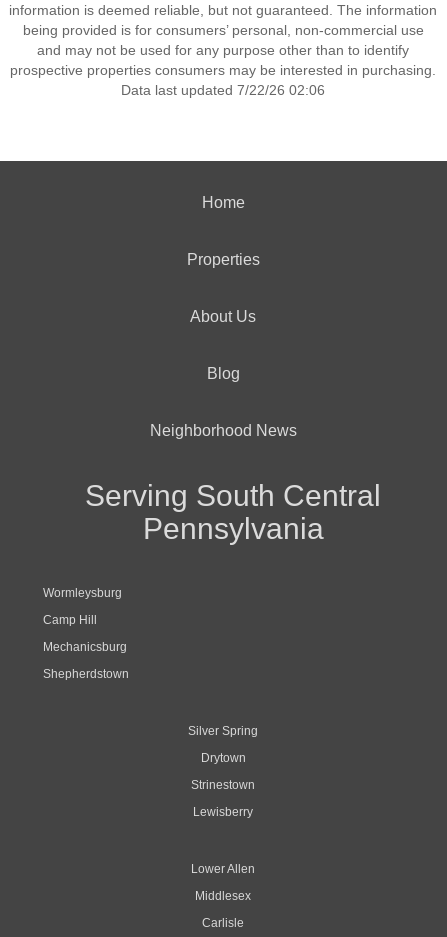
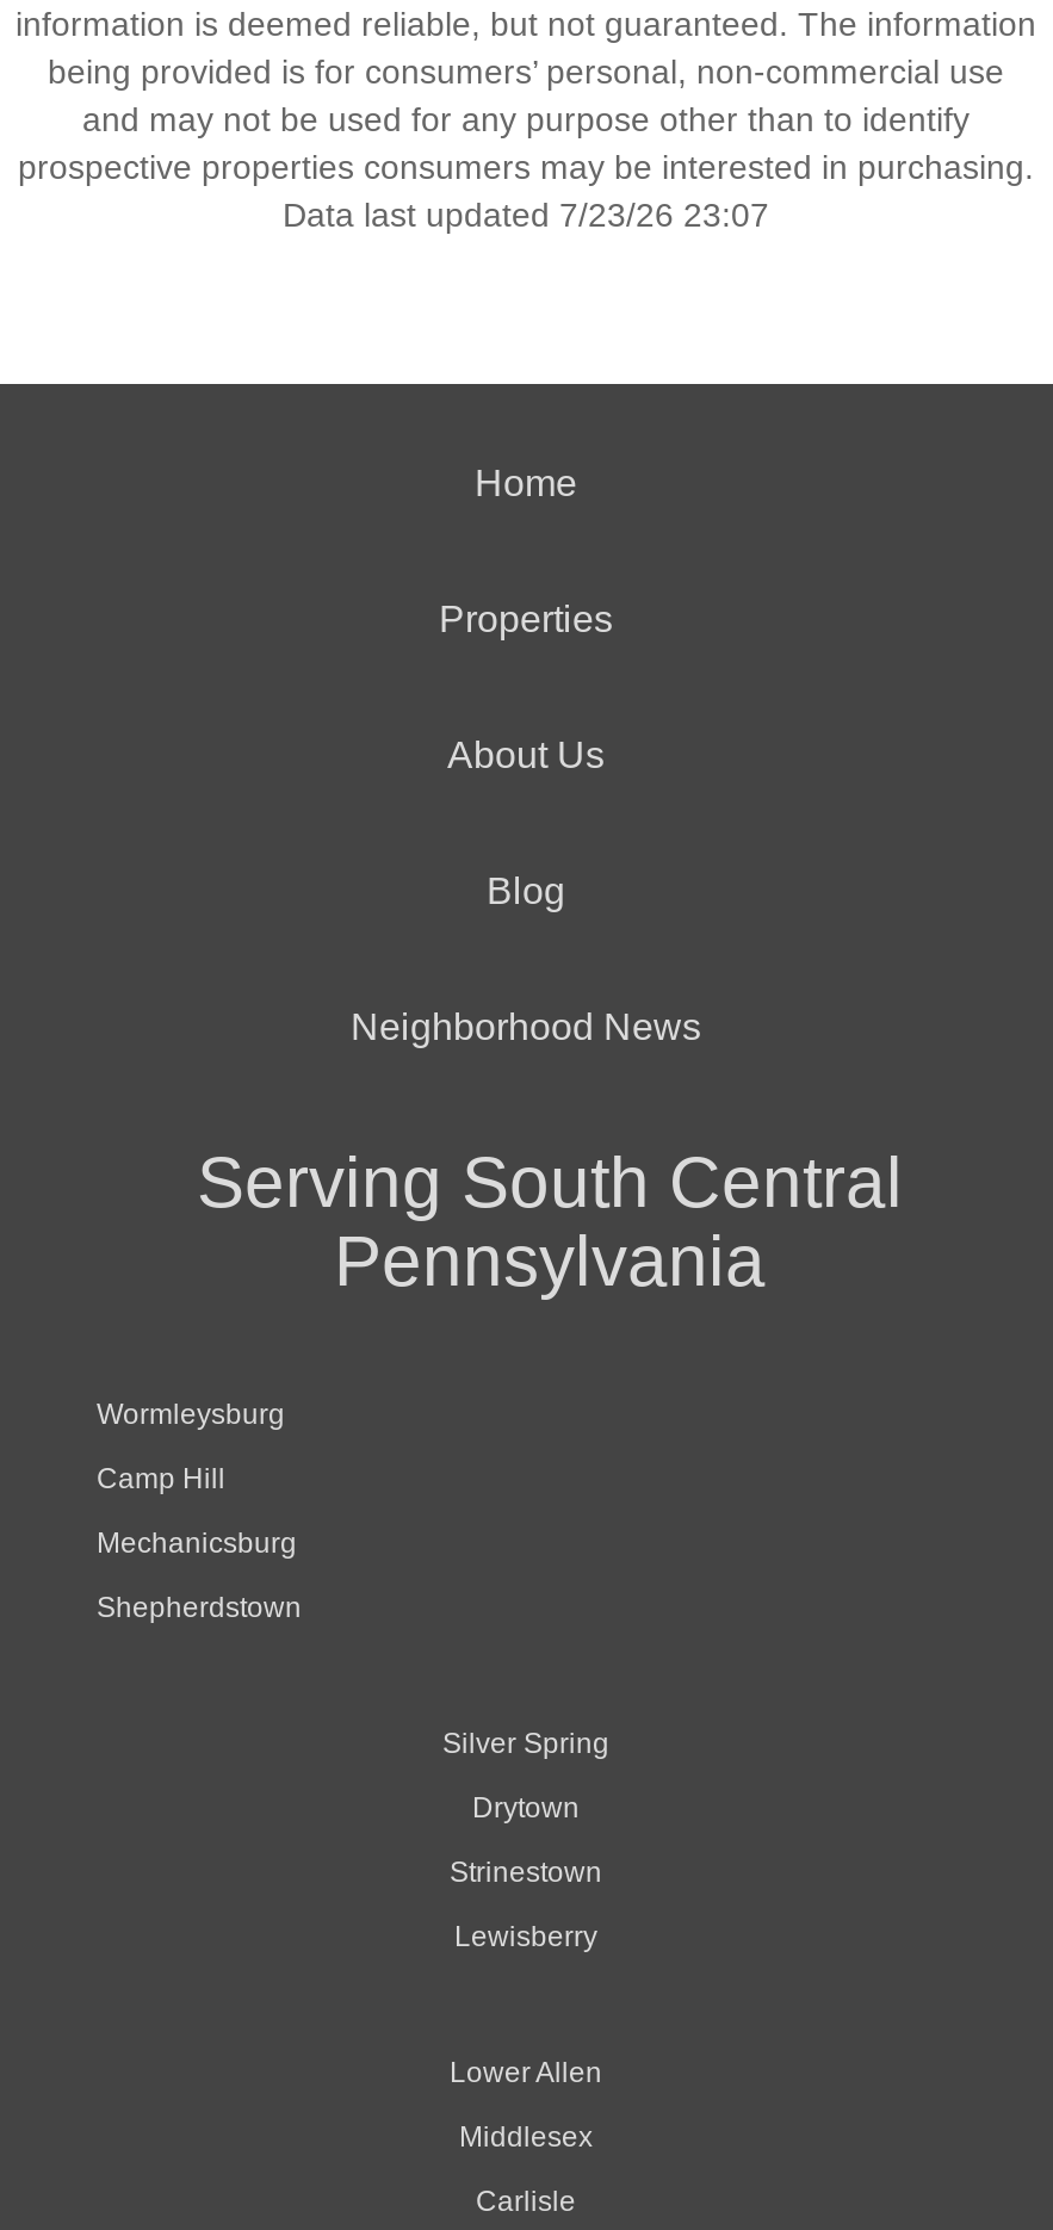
[121,82,325,98] Data last updated 7/22/26 02:06 -> [283,196,769,234] Data last updated 7/23/26 23:07

